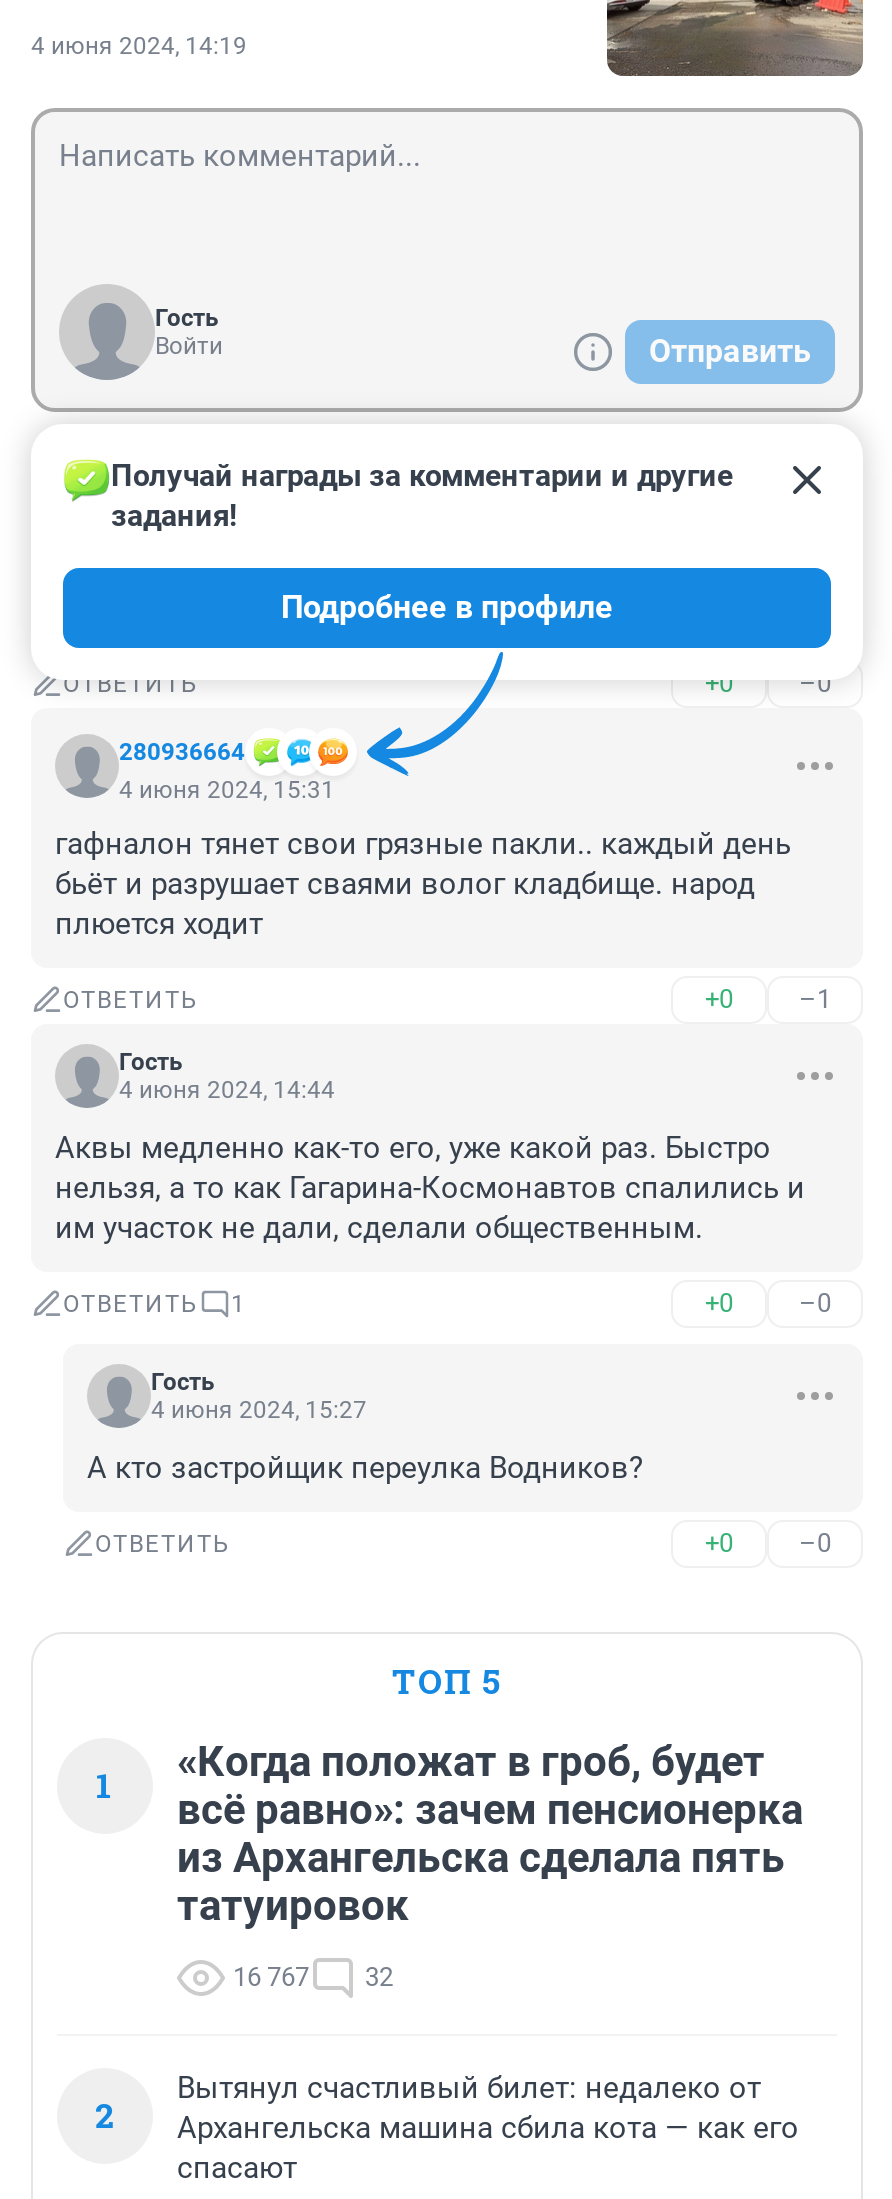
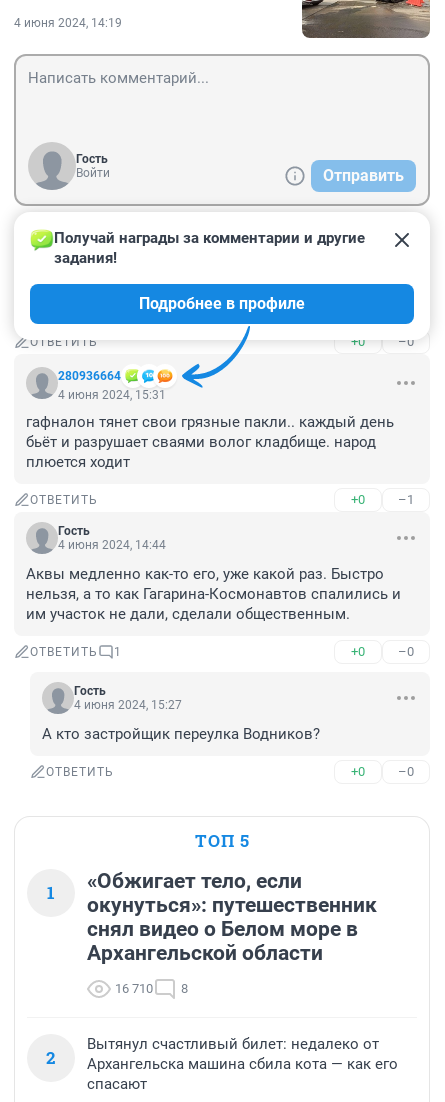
[177,1738,803,1930] «Когда положат в гроб, будет | всё равно»: зачем пенсионерка | из Архангельска сделала пять | татуировок -> [87,869,377,965] «Обжигает тело, если | окунуться»: путешественник | снял видео о Белом море в | Архангельской области
[233,1962,393,1992] 16 767 | 32 -> [115,981,188,996] 16 710 | 8

